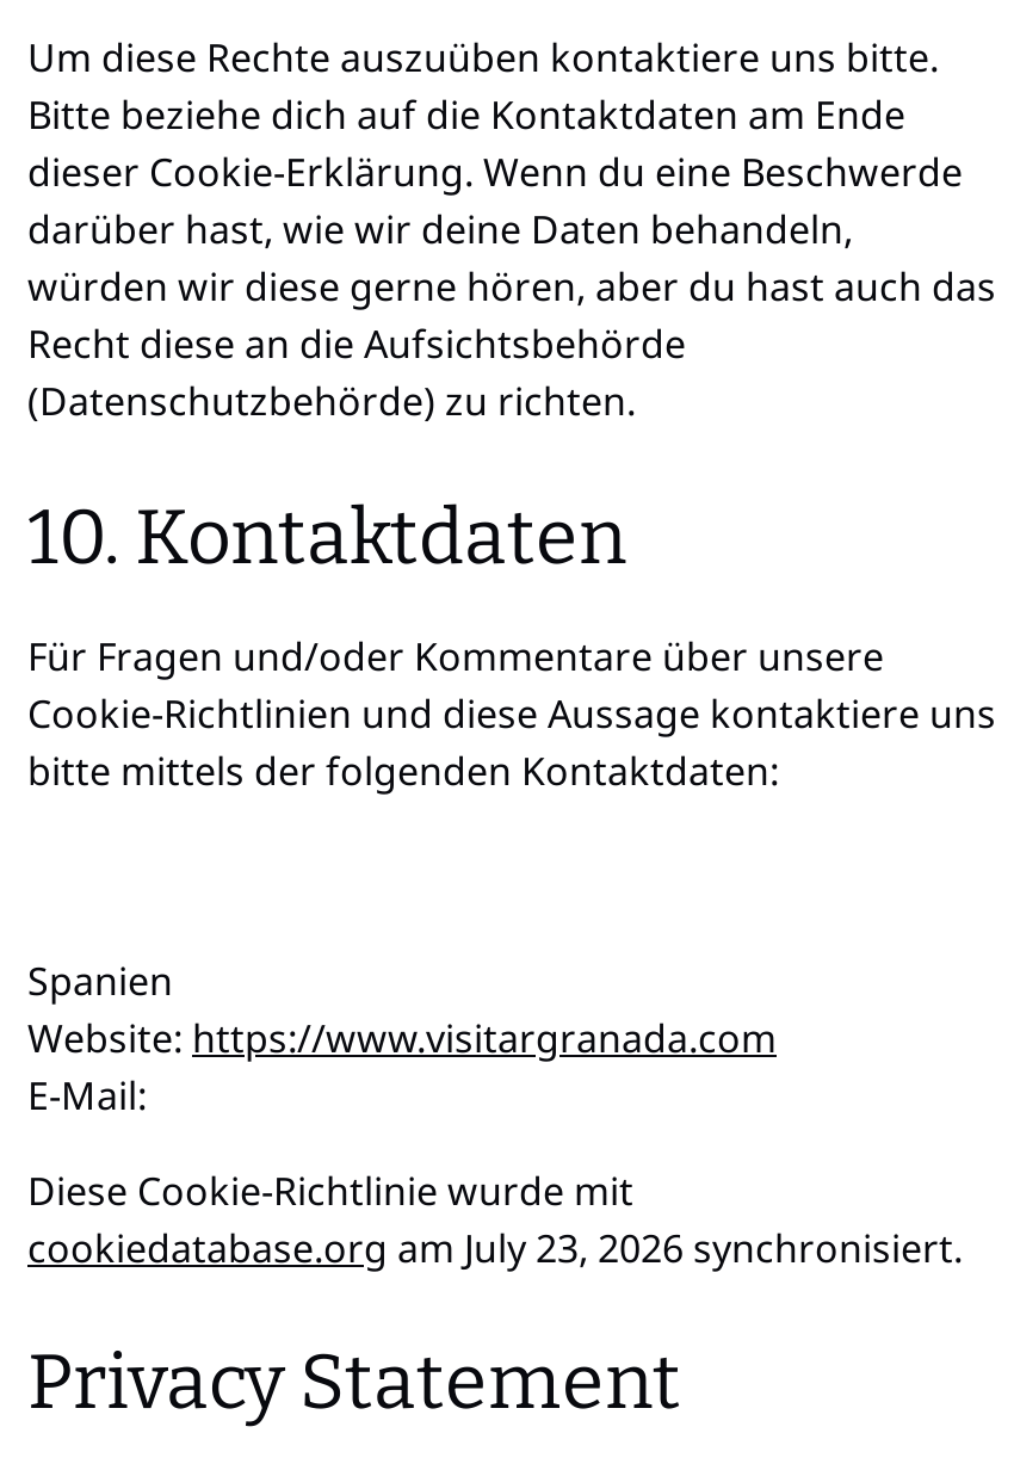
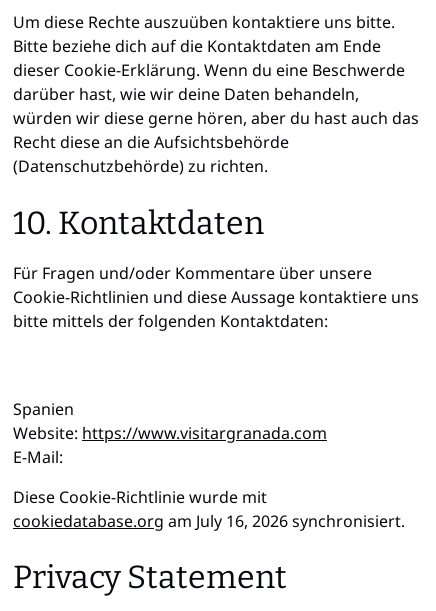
[27,1222,963,1274] cookiedatabase.org am July 23, 2026 synchronisiert. -> [13,510,405,532] cookiedatabase.org am July 16, 2026 synchronisiert.

